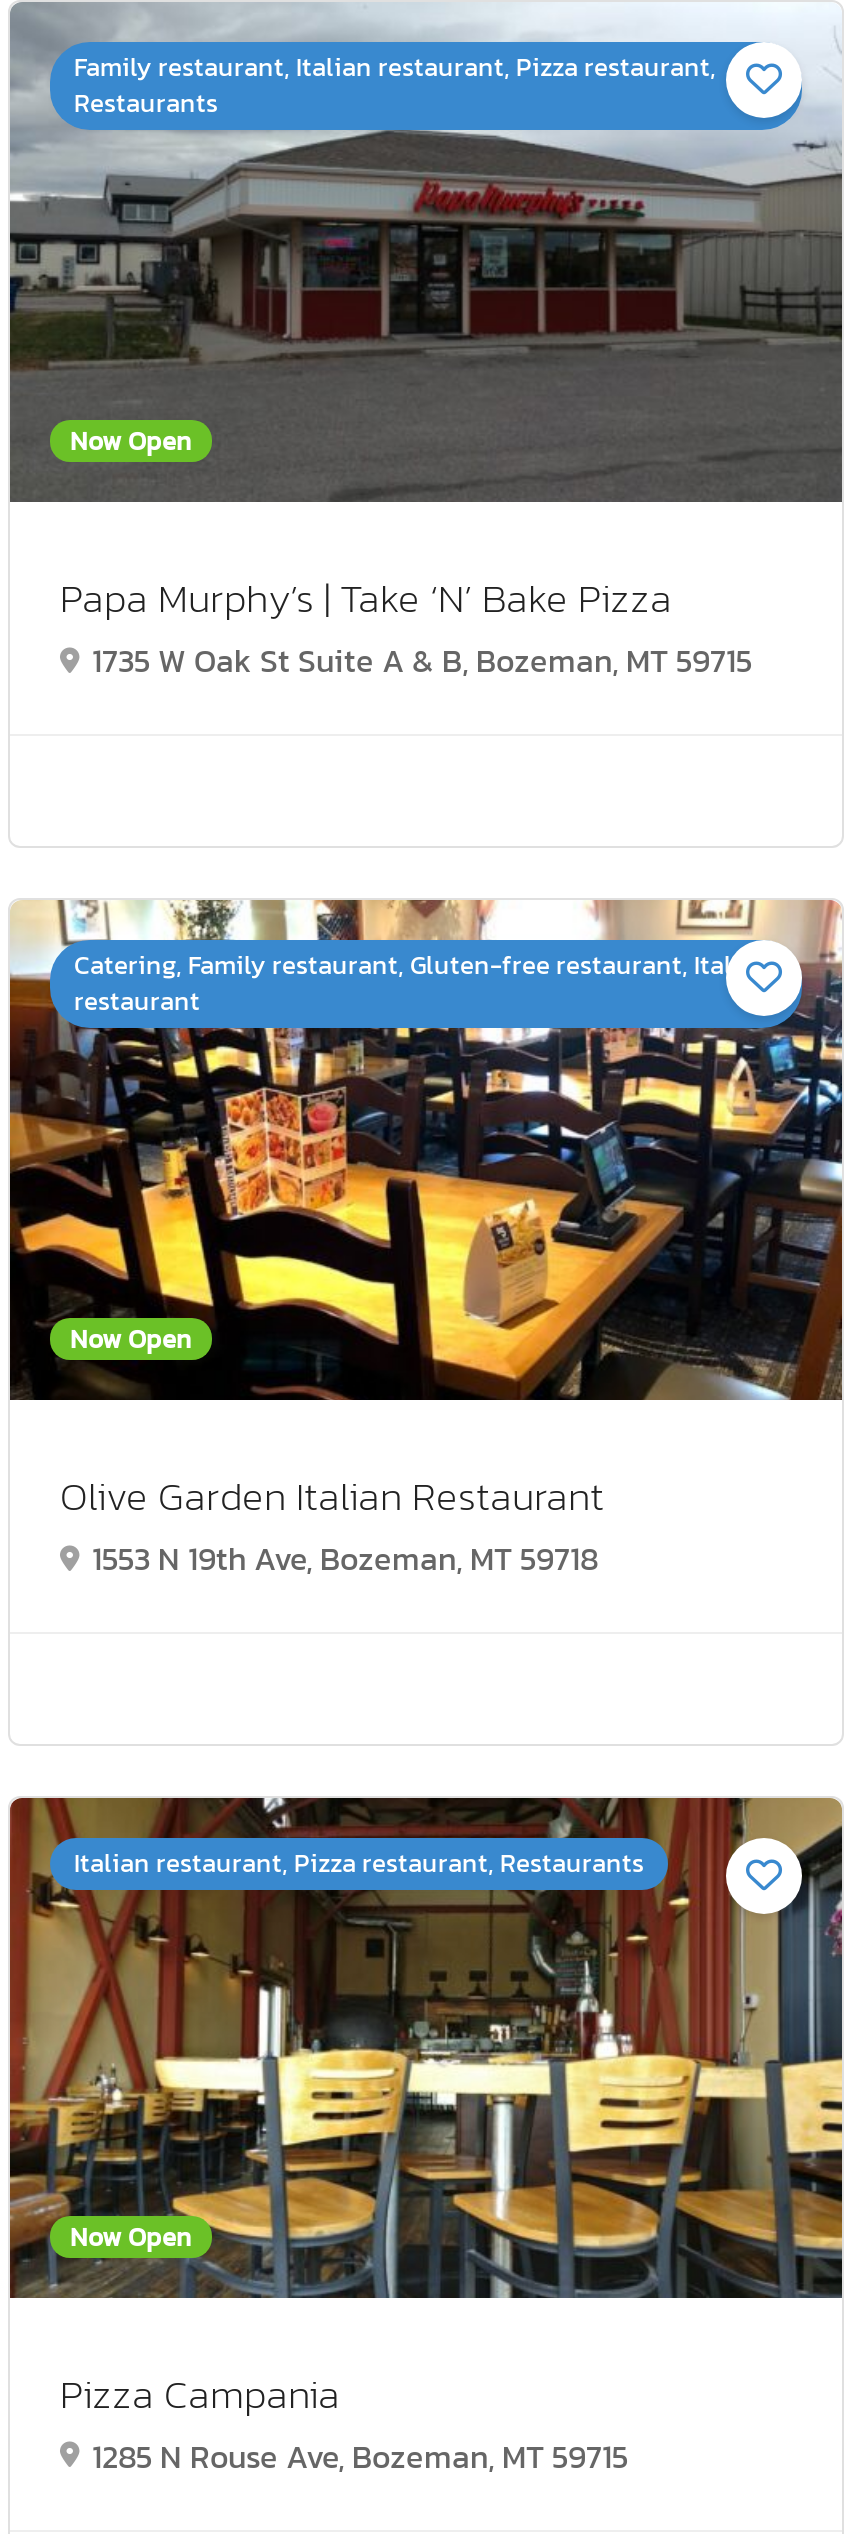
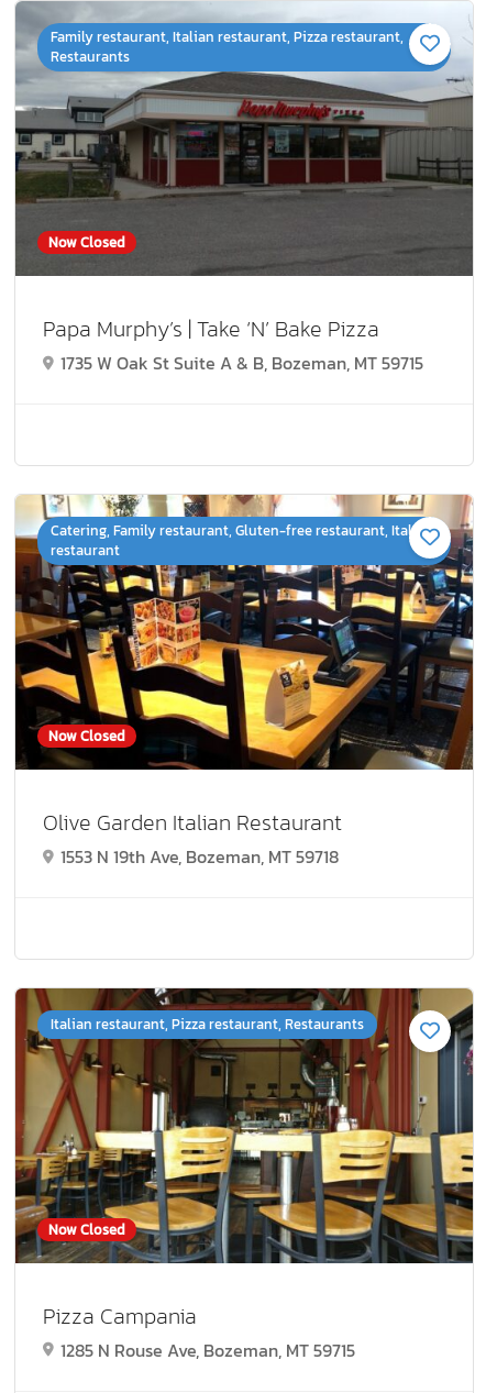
[70,423,192,461] Now Open -> [48,232,125,253] Now Closed
[70,1320,192,1358] Now Open -> [48,726,125,747] Now Closed
[70,2218,192,2256] Now Open -> [48,1219,125,1240] Now Closed

